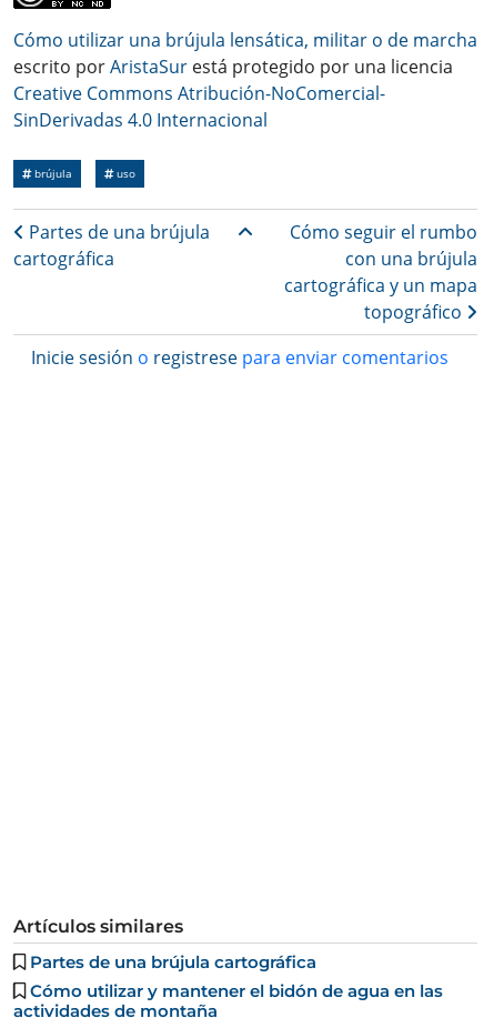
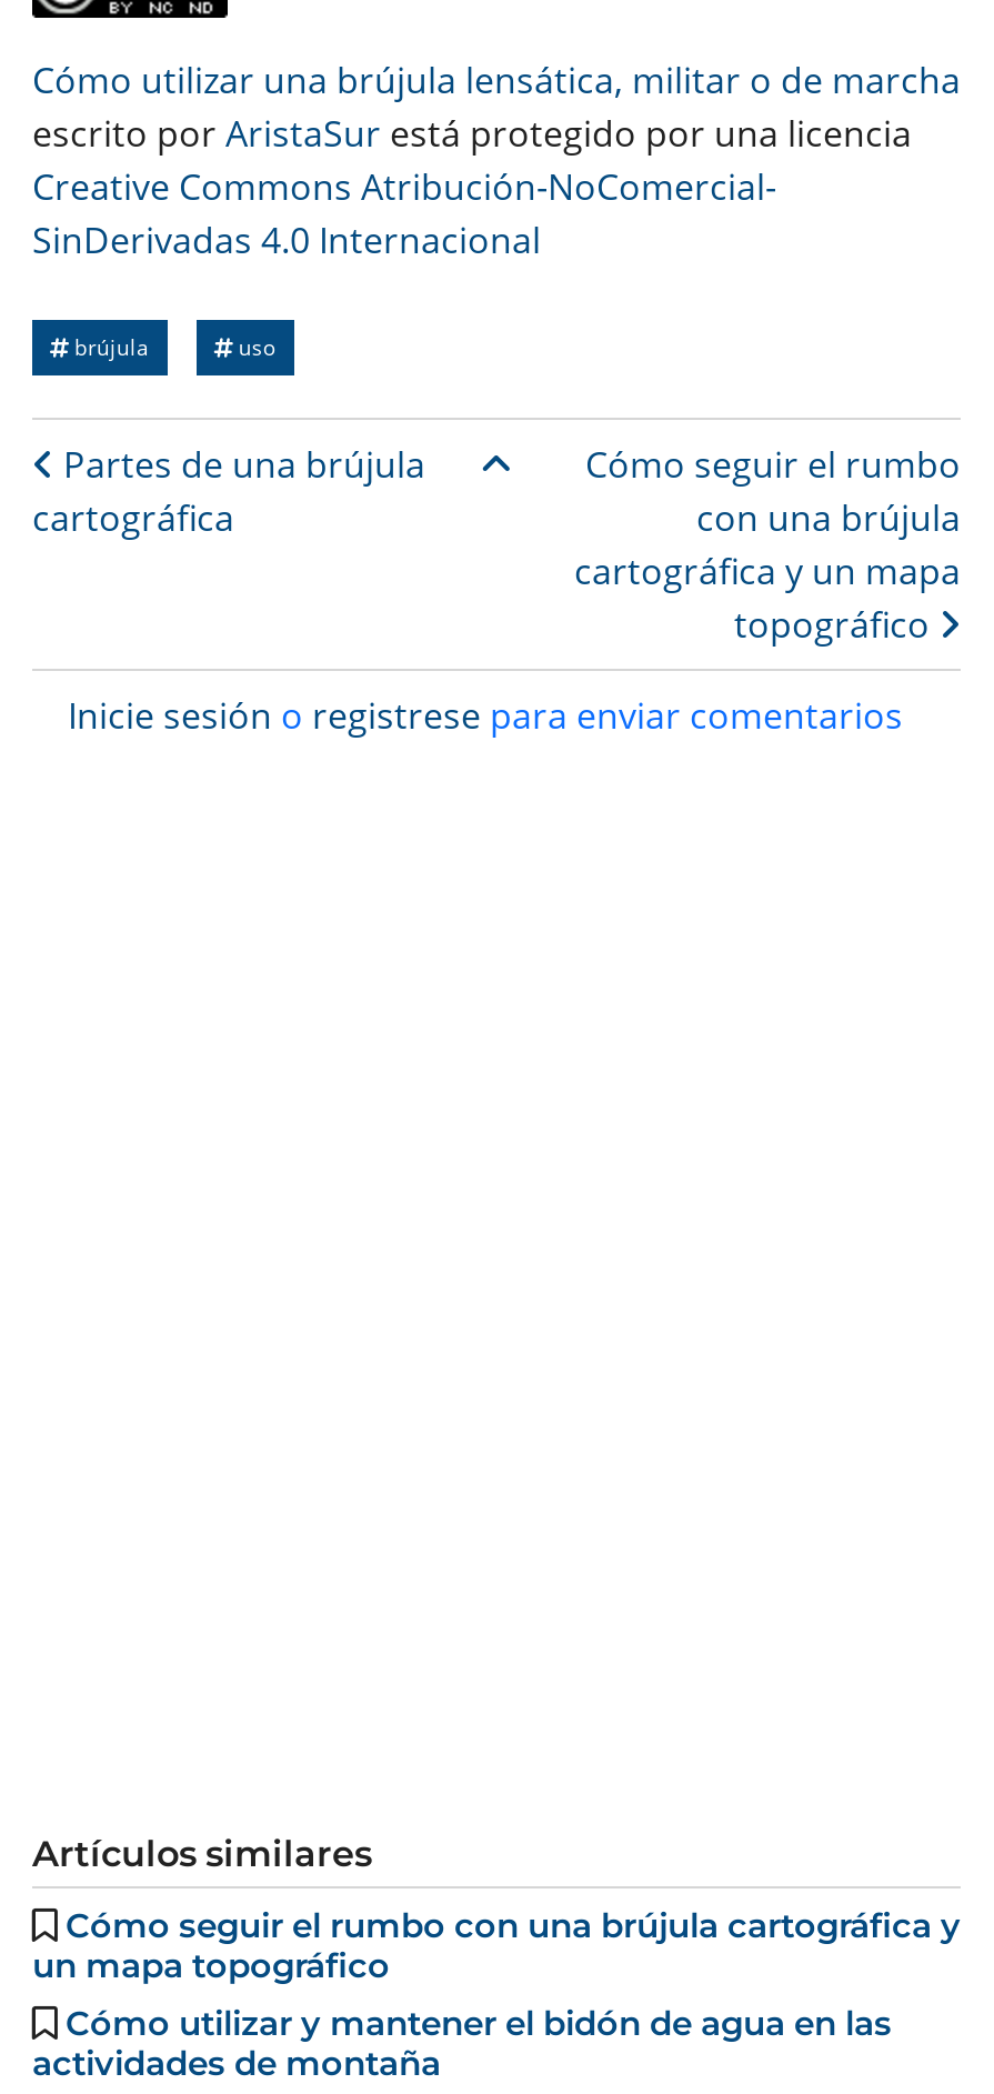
[30,952,316,973] Partes de una brújula cartográfica -> [32,1904,961,1987] Cómo seguir el rumbo con una brújula cartográfica y | un mapa topográfico

